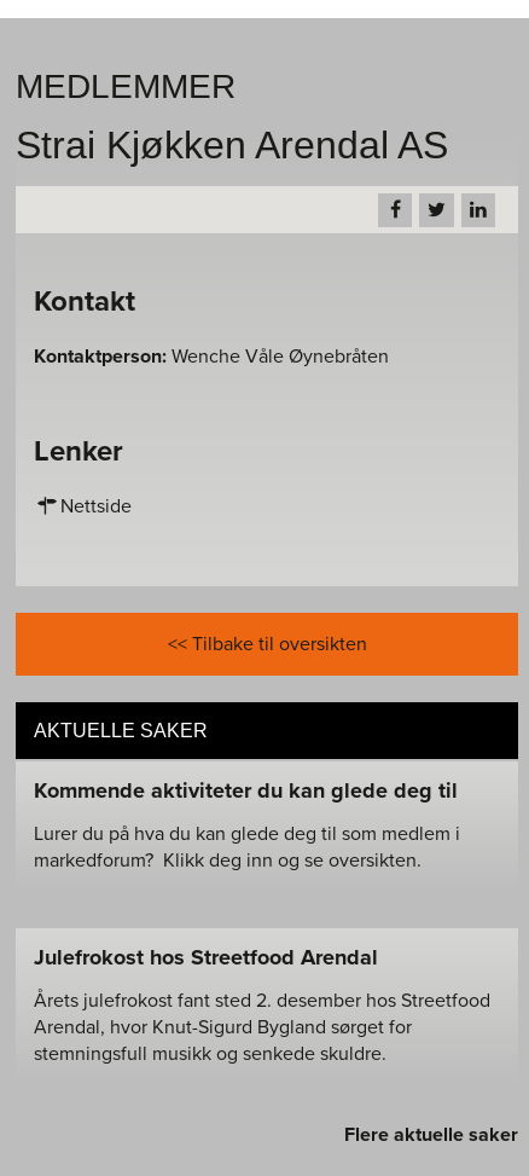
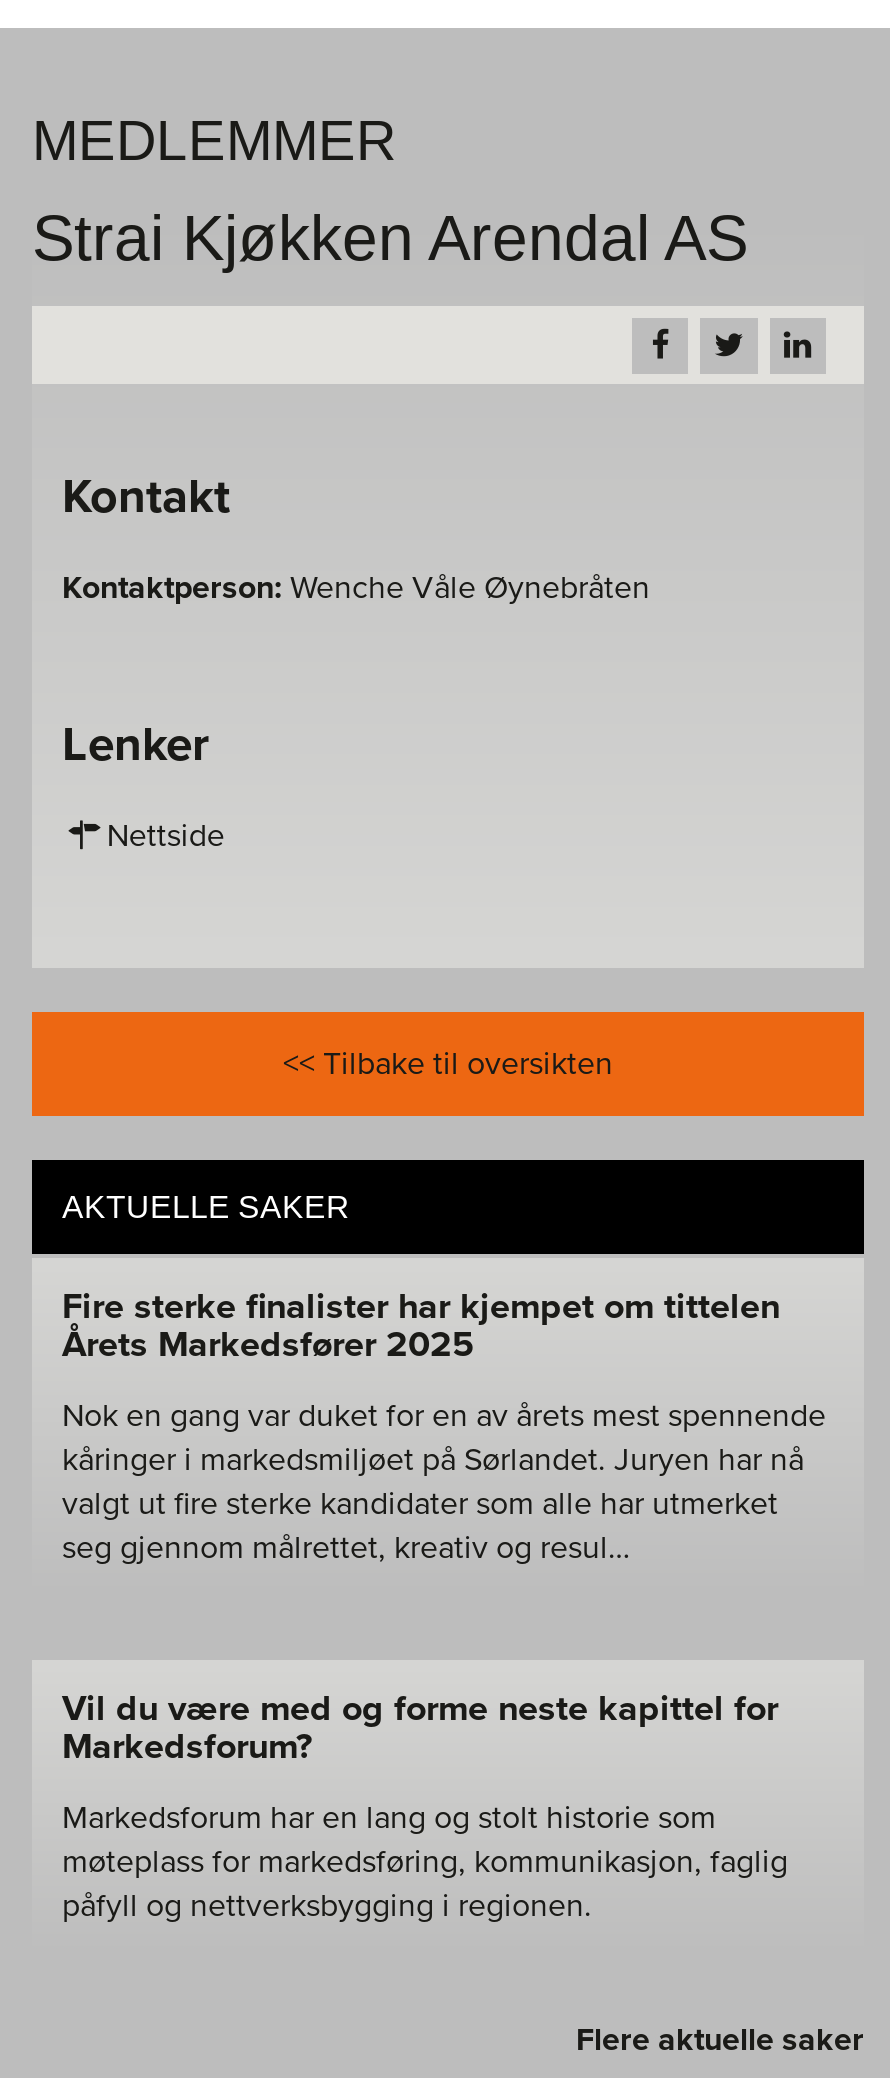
[34,777,458,803] Kommende aktiviteter du kan glede deg til -> [62,1283,780,1365] Fire sterke finalister har kjempet om tittelen | Årets Markedsfører 2025
[34,821,460,872] Lurer du på hva du kan glede deg til som medlem i | markedforum? Klikk deg inn og se oversikten. -> [62,1395,826,1567] Nok en gang var duket for en av årets mest spennende | kåringer i markedsmiljøet på Sørlandet. Juryen har nå | valgt ut fire sterke kandidater som alle har utmerket | seg gjennom målrettet, kreativ og resul…
[34,943,378,970] Julefrokost hos Streetfood Arendal -> [62,1685,778,1767] Vil du være med og forme neste kapittel for | Markedsforum?
[34,988,490,1066] Årets julefrokost fant sted 2. desember hos Streetfood | Arendal, hvor Knut-Sigurd Bygland sørget for | stemningsfull musikk og senkede skuldre. -> [62,1797,788,1925] Markedsforum har en lang og stolt historie som | møteplass for markedsføring, kommunikasjon, faglig | påfyll og nettverksbygging i regionen.

